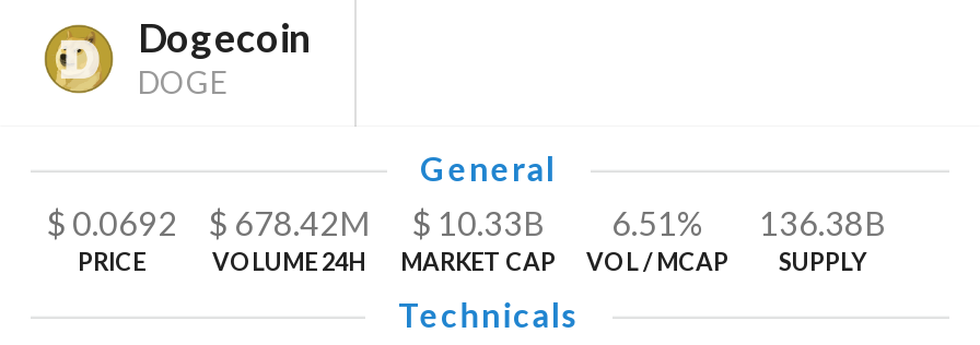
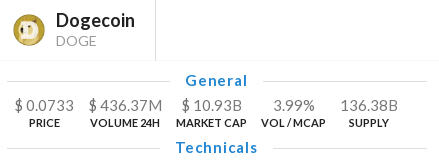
[46,203,177,242] $0.0692 -> [14,96,74,114] $0.0733
[208,203,370,242] $678.42M -> [88,96,162,114] $436.37M
[411,203,545,242] $10.33B -> [181,96,242,114] $10.93B
[611,203,703,242] 6.51% -> [272,96,314,114] 3.99%

